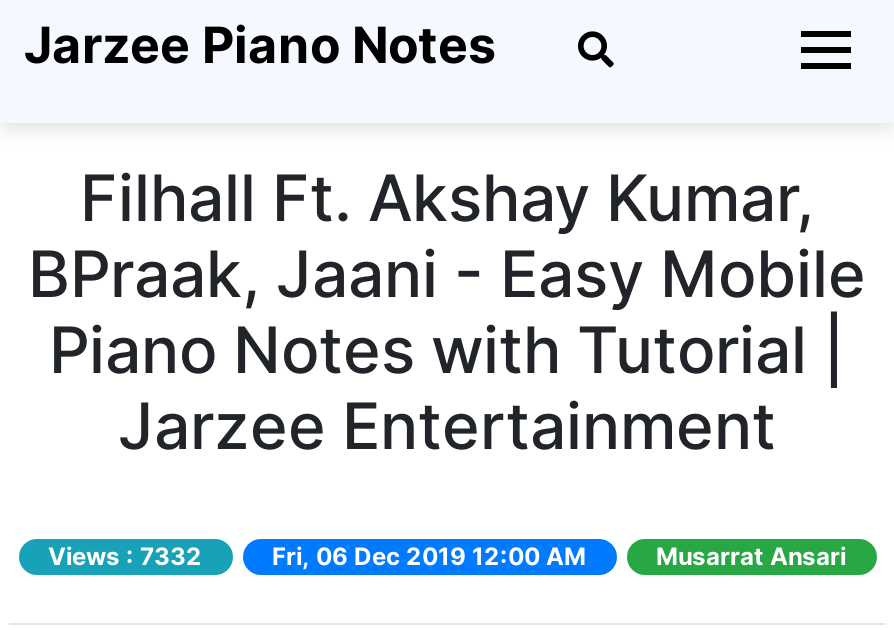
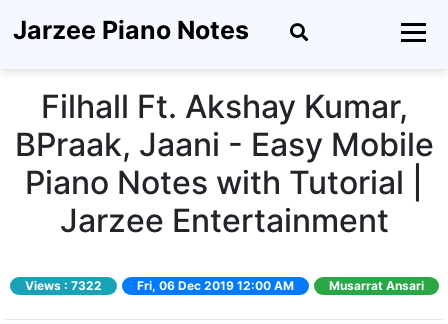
[48,541,202,571] Views : 7332 -> [24,278,101,293] Views : 7322

